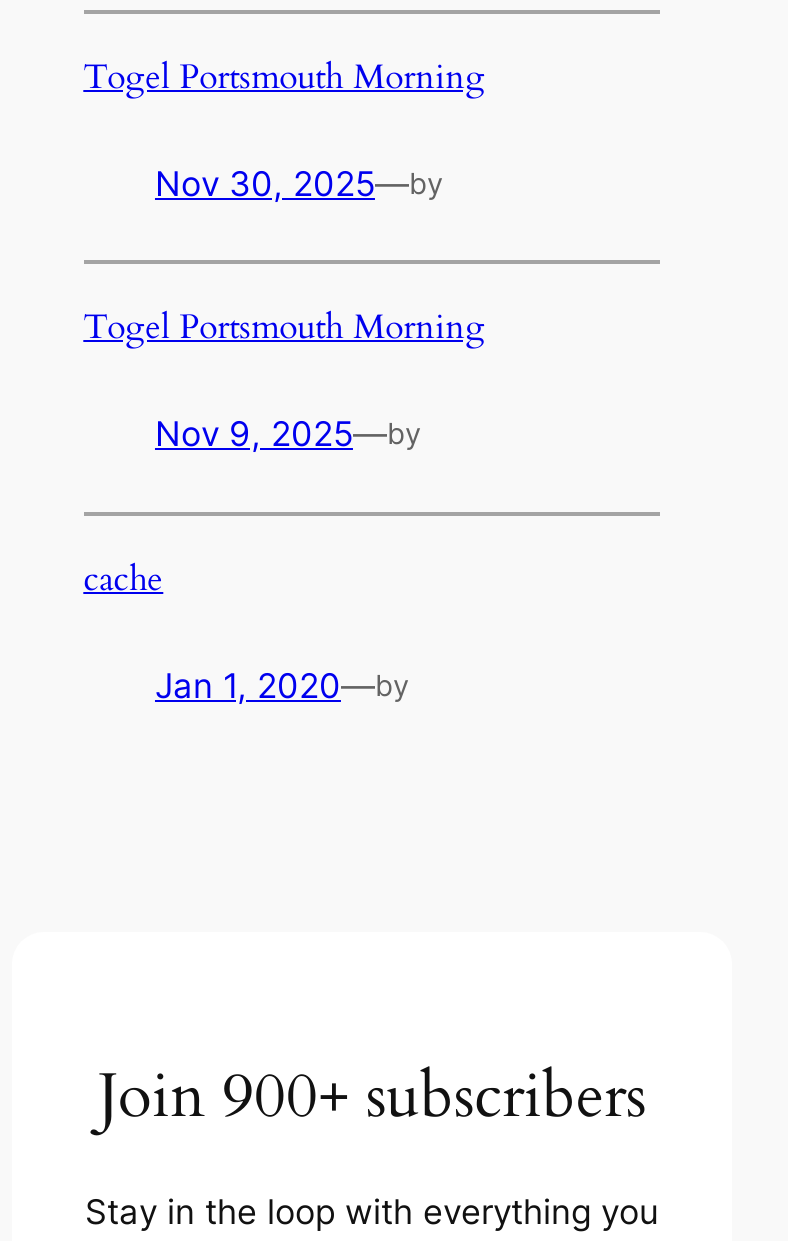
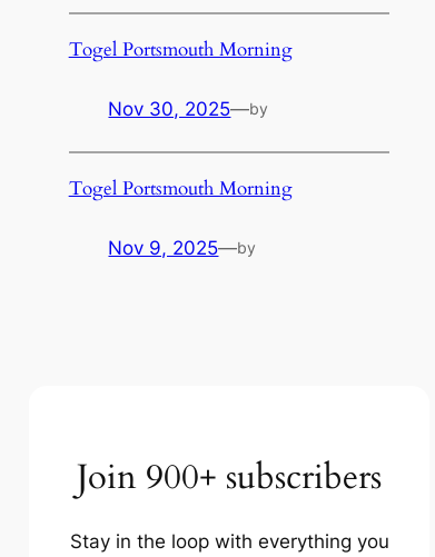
[83,556,409,705] cache | Jan 1, 2020—by -> none

